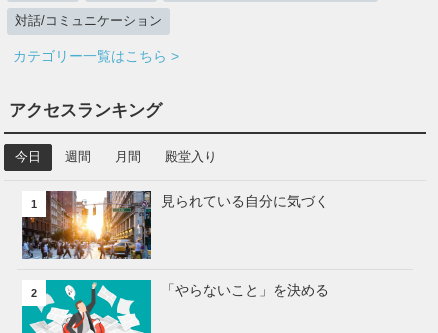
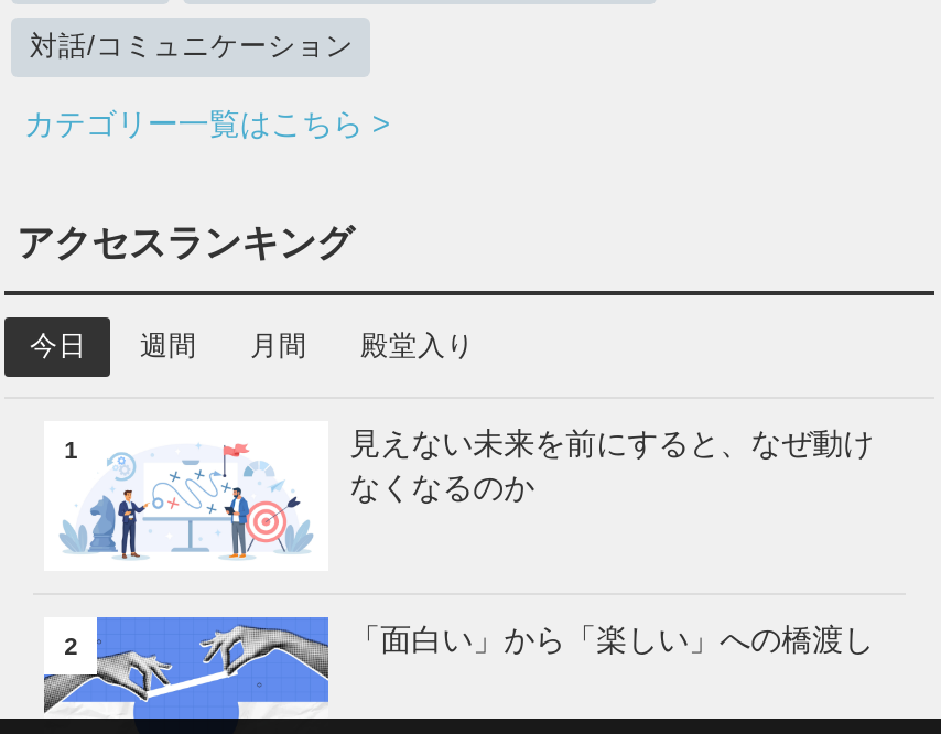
[21,190,329,260] [image] | 見られている自分に気づく -> [44,421,874,571] [image] | 見えない未来を前にすると、なぜ動け | なくなるのか
[161,282,329,298] 「やらないこと」を決める -> [350,621,874,656] 「面白い」から「楽しい」への橋渡し

